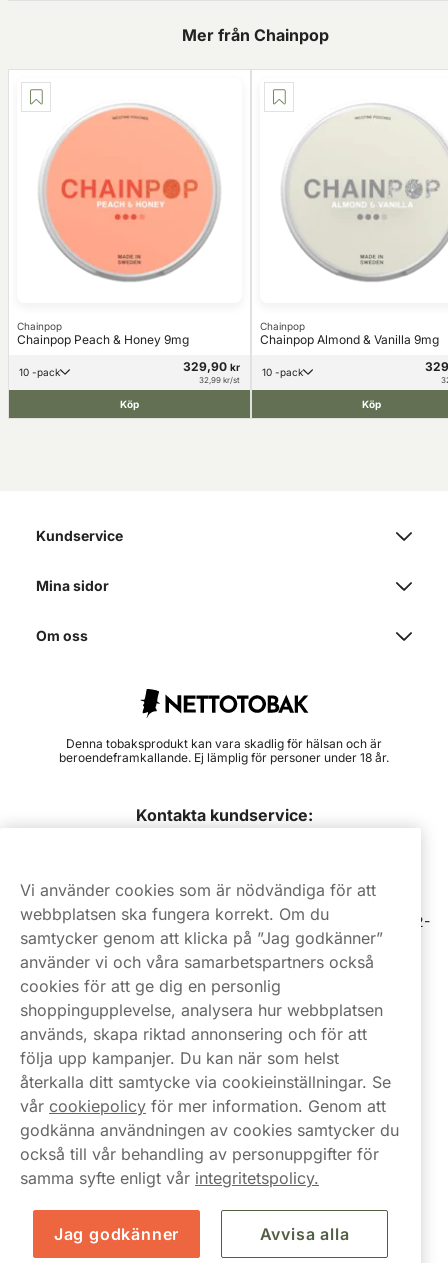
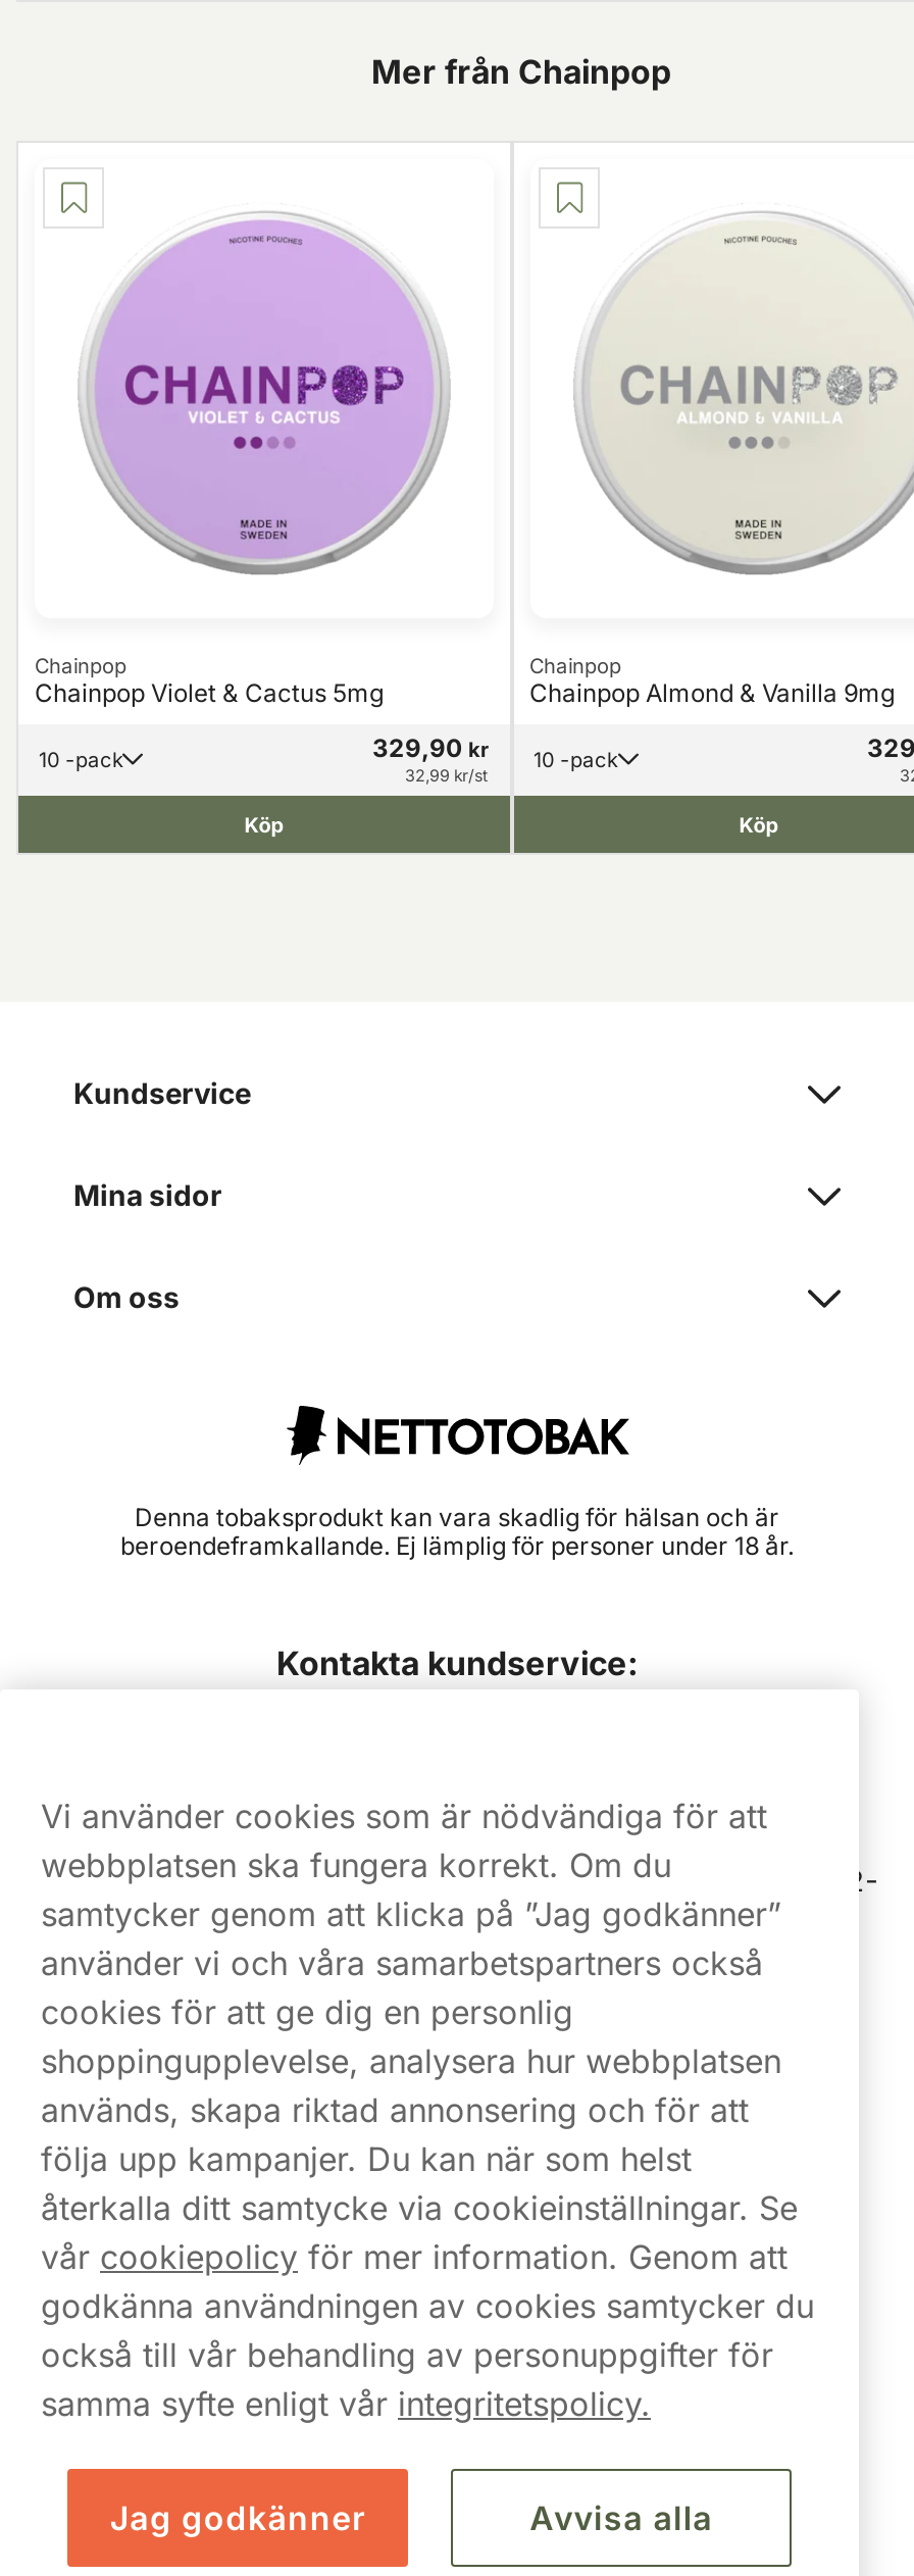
[46,107,213,274] [image] -> [94,220,435,559] [image]
[17,331,189,346] Chainpop Peach & Honey 9mg -> [35,676,384,707] Chainpop Violet & Cactus 5mg

